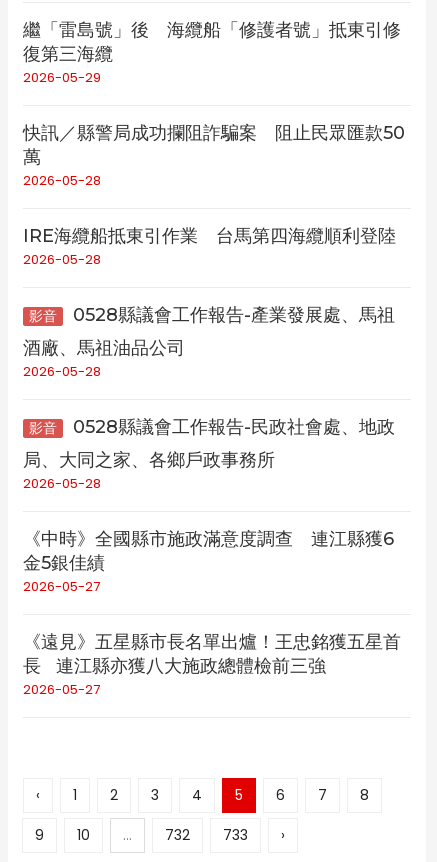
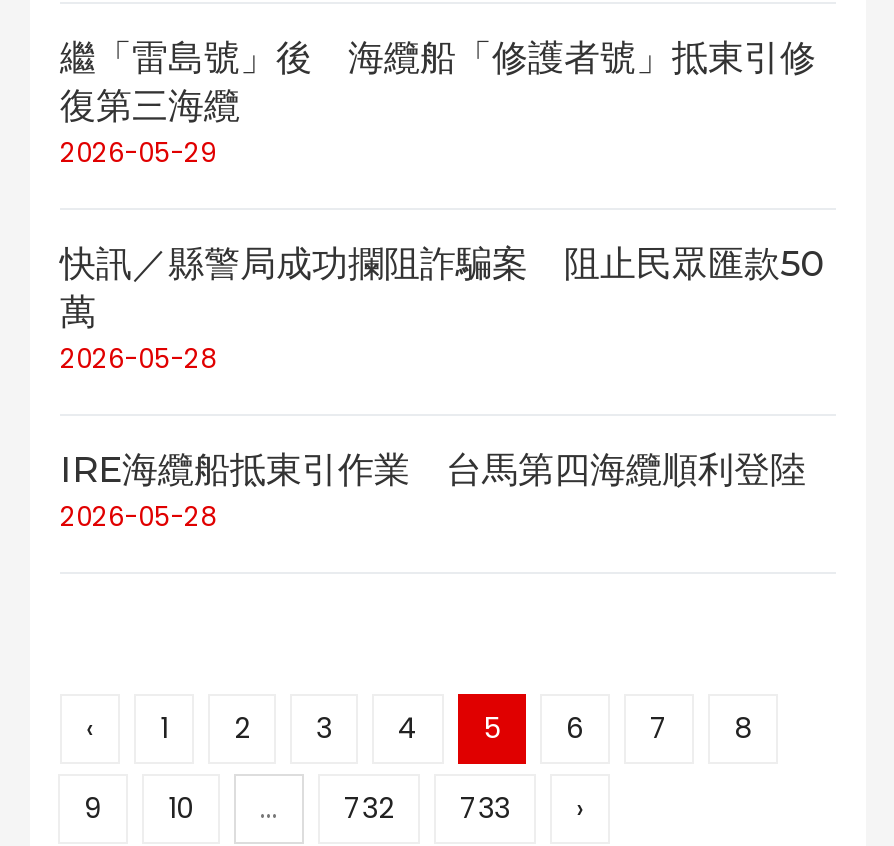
[23,304,401,699] 影音 | 0528縣議會工作報告-產業發展處、馬祖 | 酒廠、馬祖油品公司 | 2026-05-28 | 影音 | 0528縣議會工作報告-民政社會處、地政 | 局、大同之家、各鄉戶政事務所 | 2026-05-28 | 《中時》全國縣市施政滿意度調查 連江縣獲6 | 金5銀佳績 | 2026-05-27 | 《遠見》五星縣市長名單出爐！王忠銘獲五星首 | 長 連江縣亦獲八大施政總體檢前三強 | 2026-05-27 -> none

